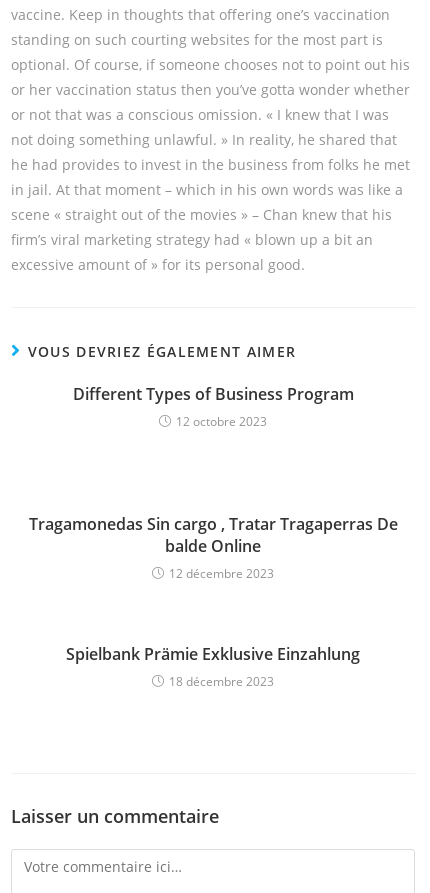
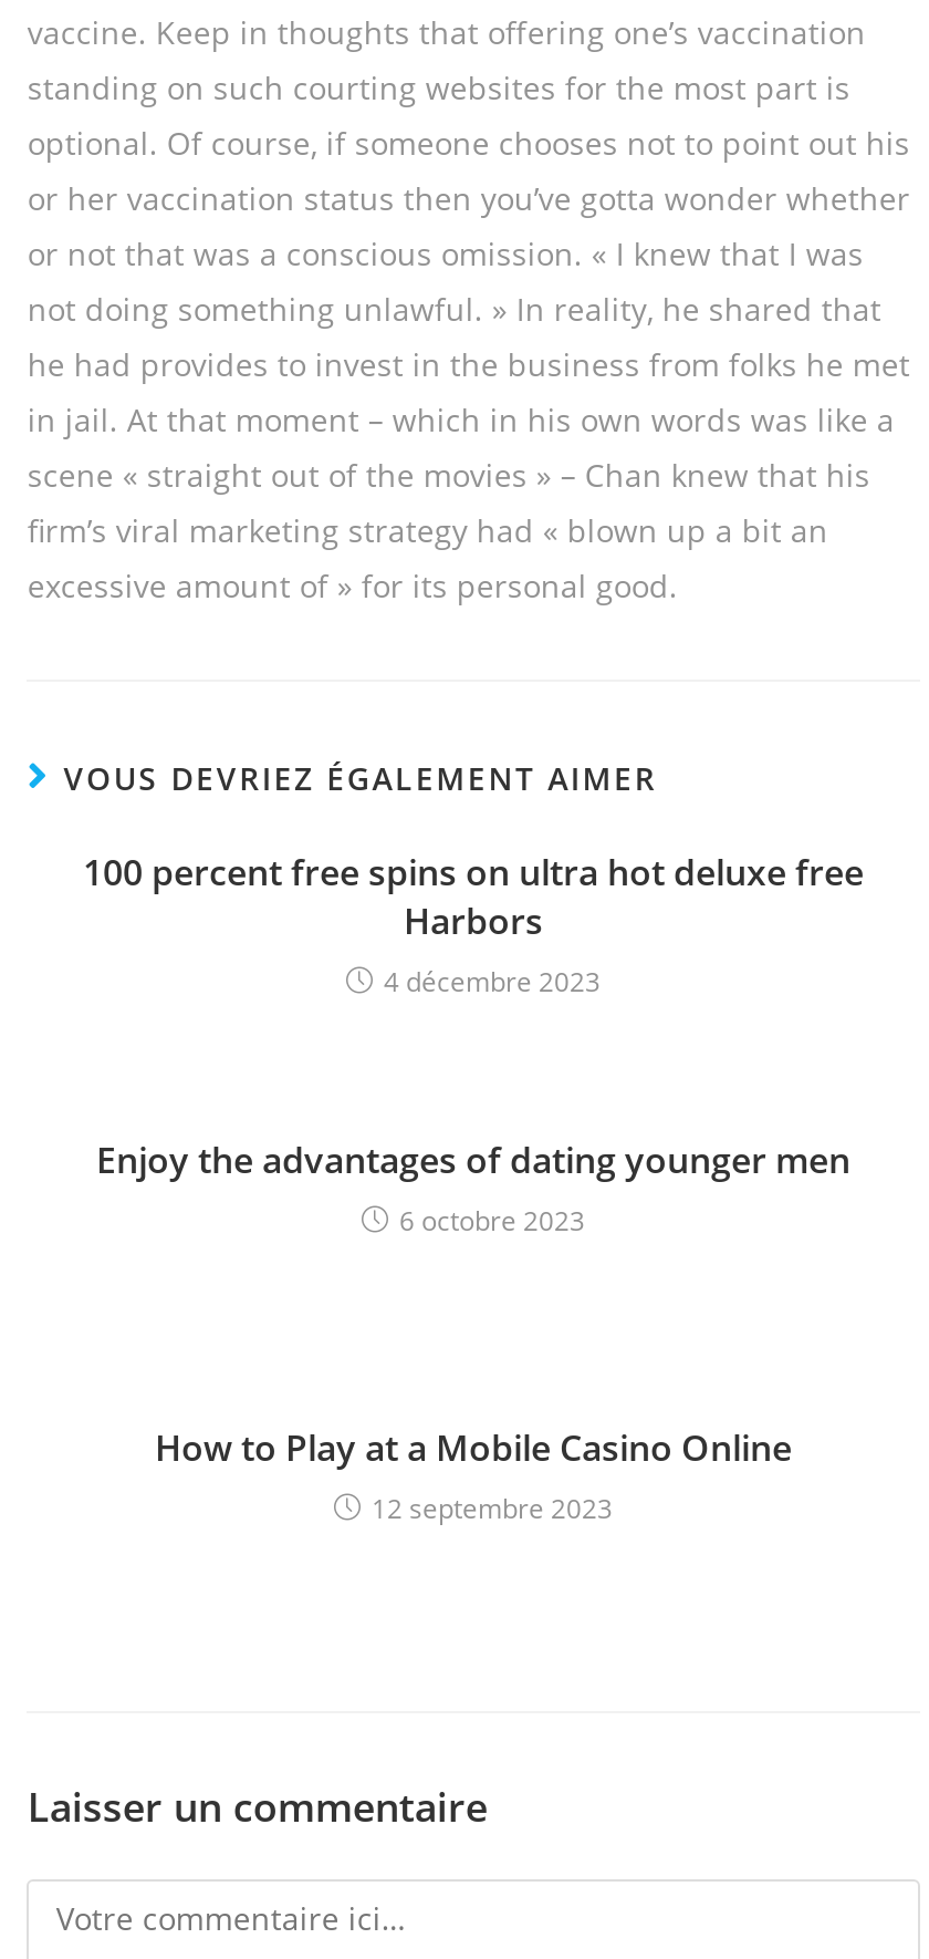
[72,383,353,430] Different Types of Business Program | 12 octobre 2023 -> [83,848,864,1001] 100 percent free spins on ultra hot deluxe free | Harbors | 4 décembre 2023
[28,513,397,582] Tragamonedas Sin cargo , Tratar Tragaperras De | balde Online | 12 décembre 2023 -> [96,1136,850,1240] Enjoy the advantages of dating younger men | 6 octobre 2023
[66,643,360,690] Spielbank Prämie Exklusive Einzahlung | 18 décembre 2023 -> [155,1423,792,1527] How to Play at a Mobile Casino Online | 12 septembre 2023

